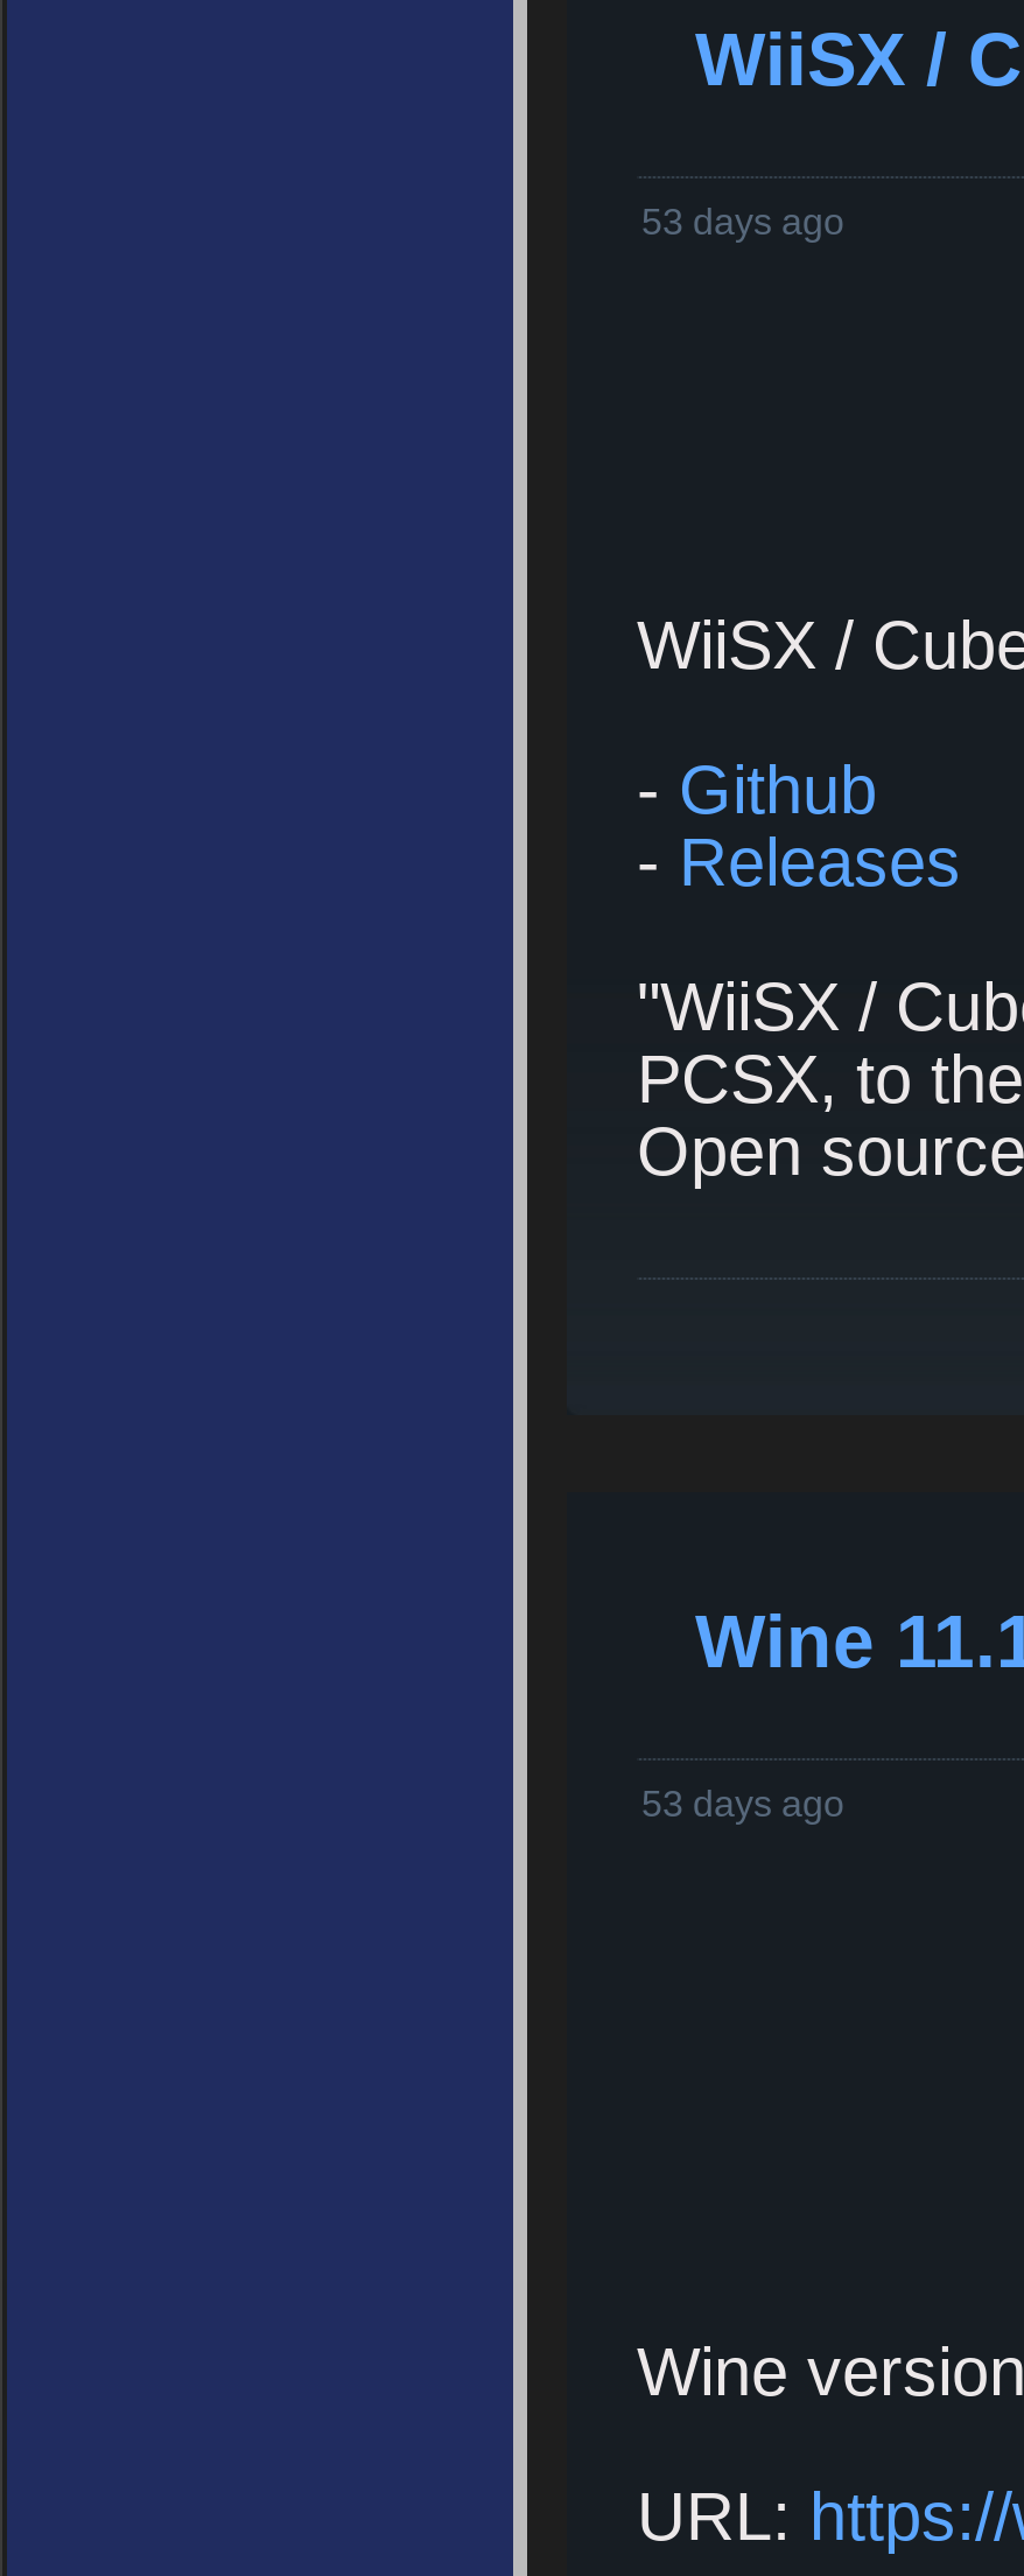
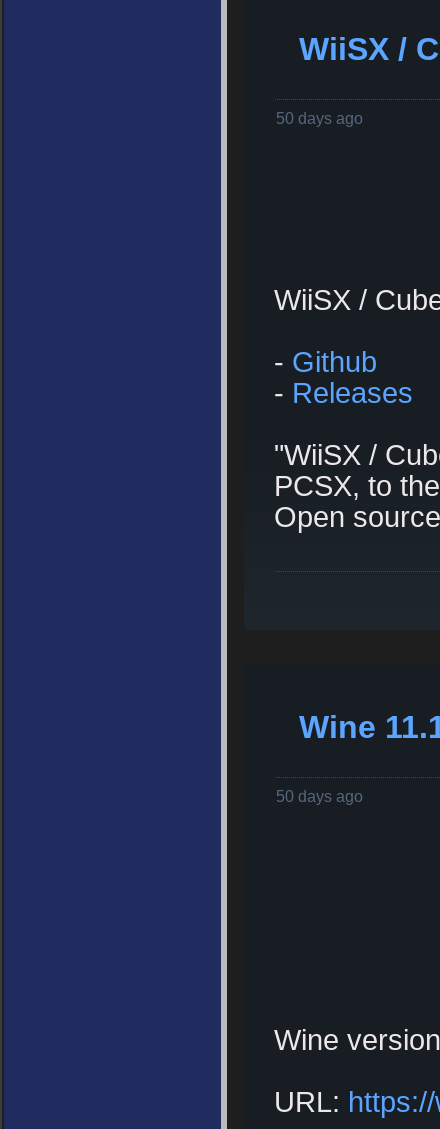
[641,201,844,241] 53 days ago -> [276,110,363,127] 50 days ago
[641,1783,844,1823] 53 days ago -> [276,788,363,805] 50 days ago

